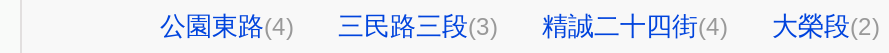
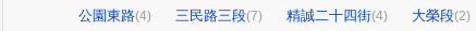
[160,11,880,41] 公園東路(4) 三民路三段(3) 精誠二十四街(4) 大榮段(2) -> [78,7,471,24] 公園東路(4) 三民路三段(7) 精誠二十四街(4) 大榮段(2)

